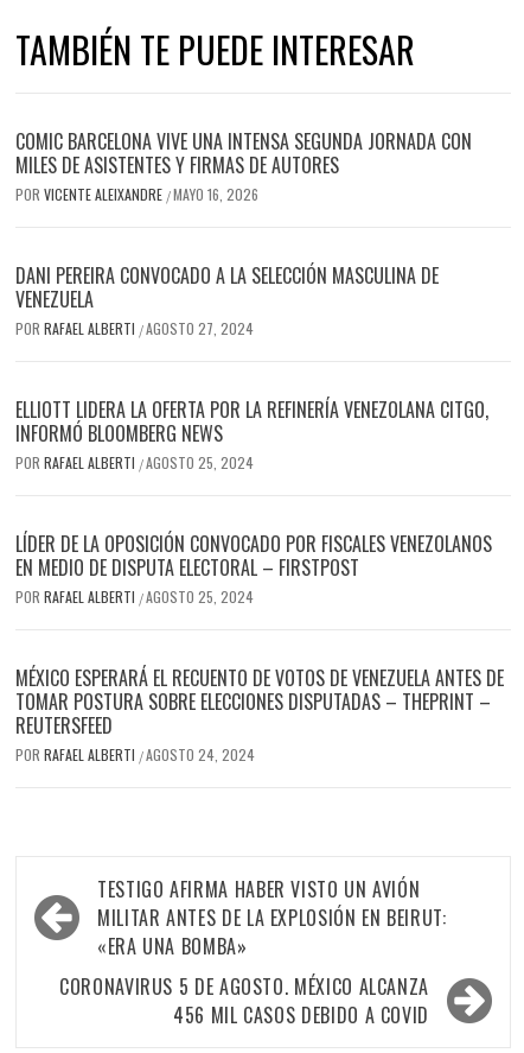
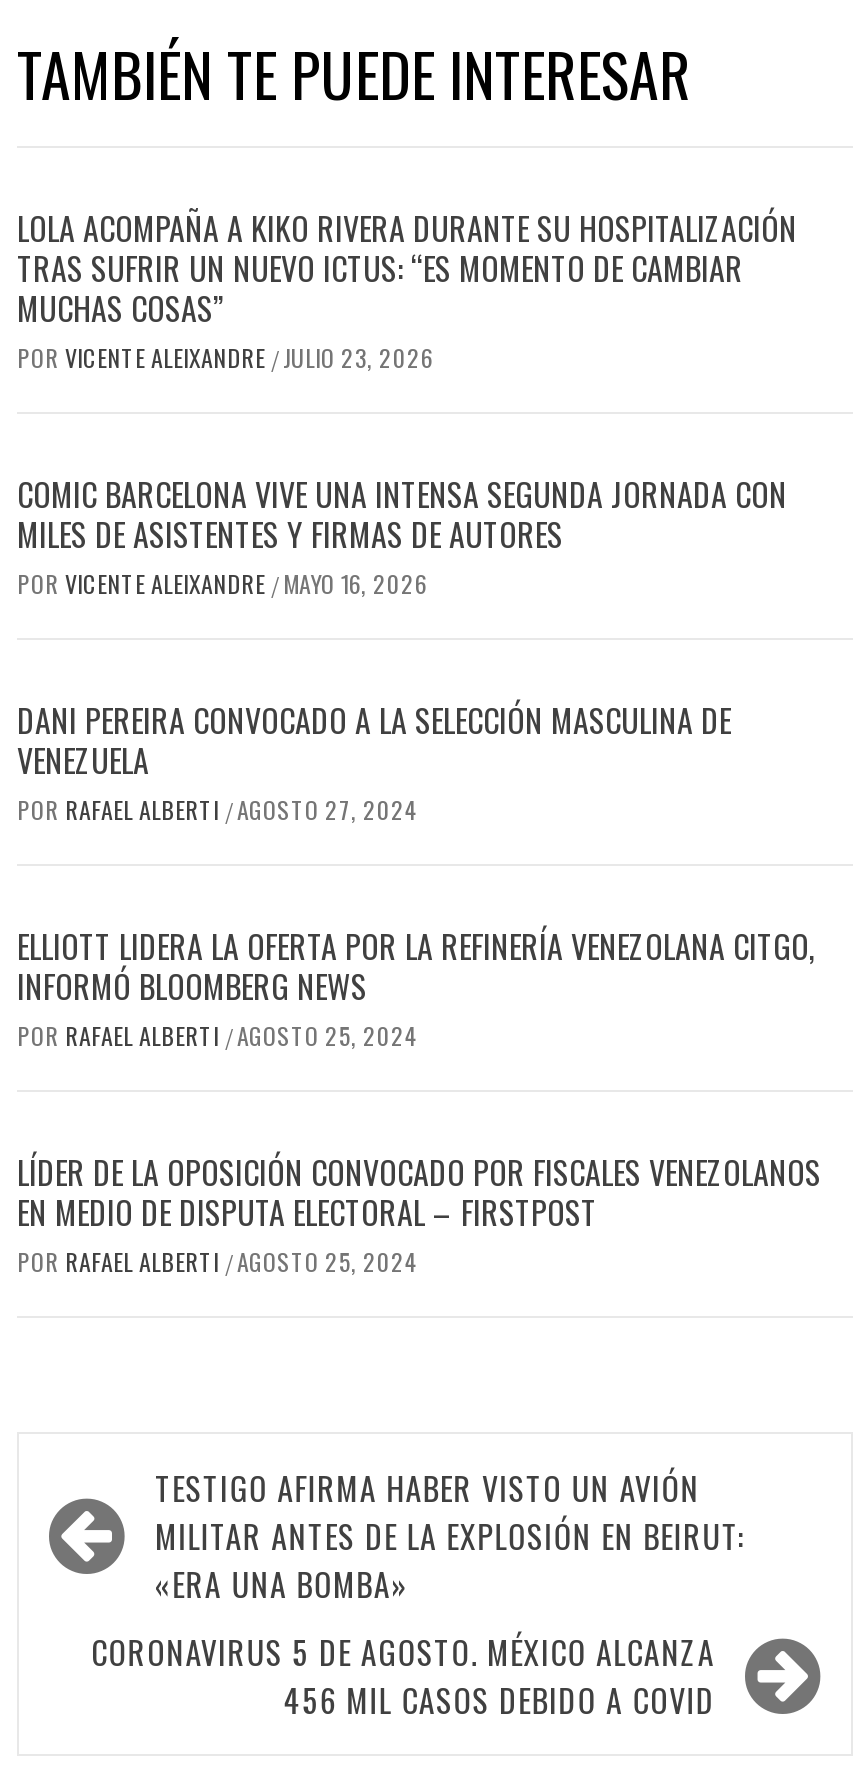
none -> [17,203,797,373] LOLA ACOMPAÑA A KIKO RIVERA DURANTE SU HOSPITALIZACIÓN | TRAS SUFRIR UN NUEVO ICTUS: “ES MOMENTO DE CAMBIAR | MUCHAS COSAS” | POR VICENTE ALEIXANDRE / JULIO 23, 2026
moved [15,127,492,606] -> [17,469,821,1277]: COMIC BARCELONA VIVE UNA INTENSA SEGUNDA JORNADA CON | MILES DE ASISTENTES Y FIRMAS DE AUTORES | POR VICENTE ALEIXANDRE / MAYO 16, 2026 | ... | EN MEDIO DE DISPUTA ELECTORAL – FIRSTPOST | POR RAFAEL ALBERTI / AGOSTO 25, 2024
[15,663,504,764] MÉXICO ESPERARÁ EL RECUENTO DE VOTOS DE VENEZUELA ANTES DE | TOMAR POSTURA SOBRE ELECCIONES DISPUTADAS – THEPRINT – | REUTERSFEED | POR RAFAEL ALBERTI / AGOSTO 24, 2024 -> none

